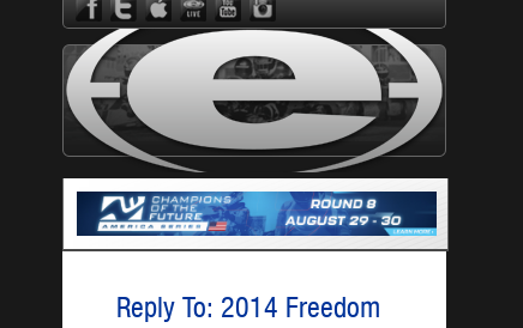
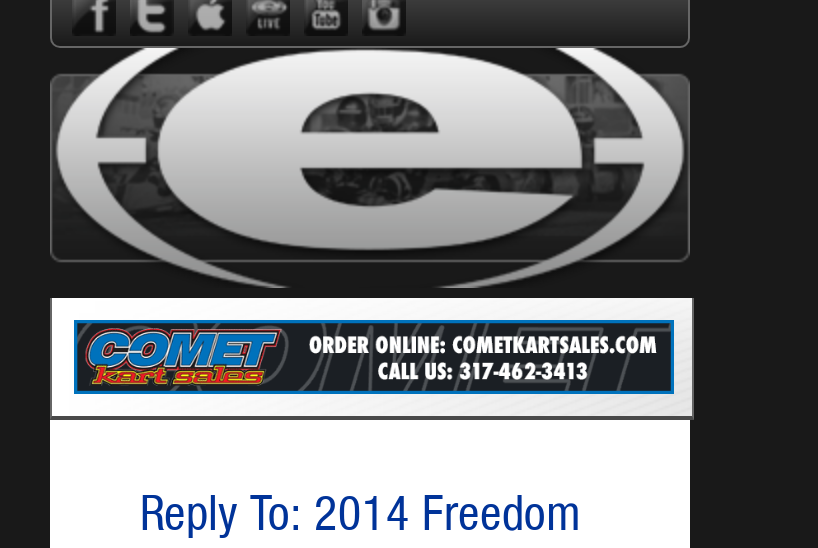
[76,190,438,237] [image] -> [72,318,676,396] [image]

